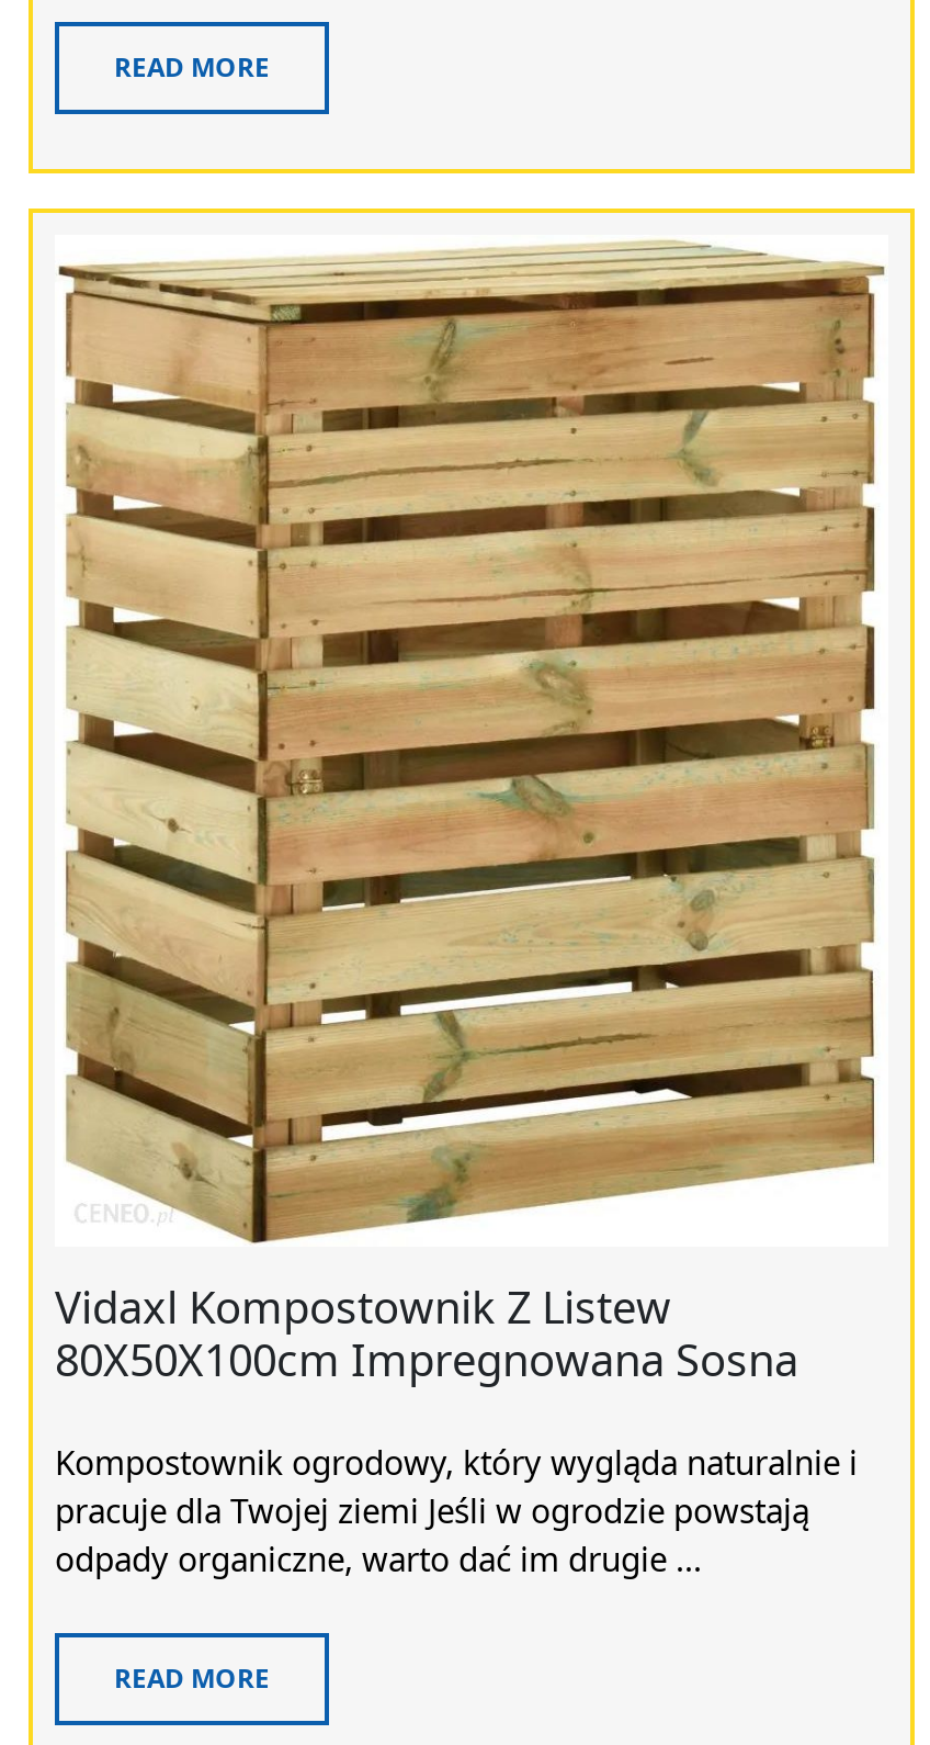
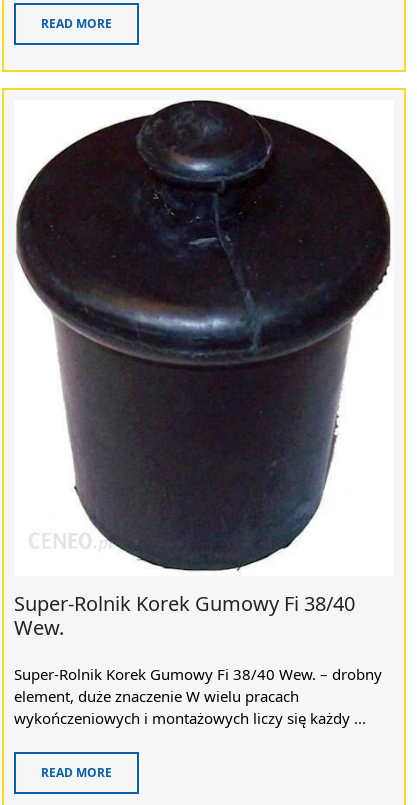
[55,236,886,1390] [image] | Vidaxl Kompostownik Z Listew | 80X50X100cm Impregnowana Sosna -> [14,99,392,641] [image] | Super-Rolnik Korek Gumowy Fi 38/40 | Wew.
[55,1440,858,1581] Kompostownik ogrodowy, który wygląda naturalnie i | pracuje dla Twojej ziemi Jeśli w ogrodzie powstają | odpady organiczne, warto dać im drugie ... -> [14,664,382,728] Super-Rolnik Korek Gumowy Fi 38/40 Wew. – drobny | element, duże znaczenie W wielu pracach | wykończeniowych i montażowych liczy się każdy ...

